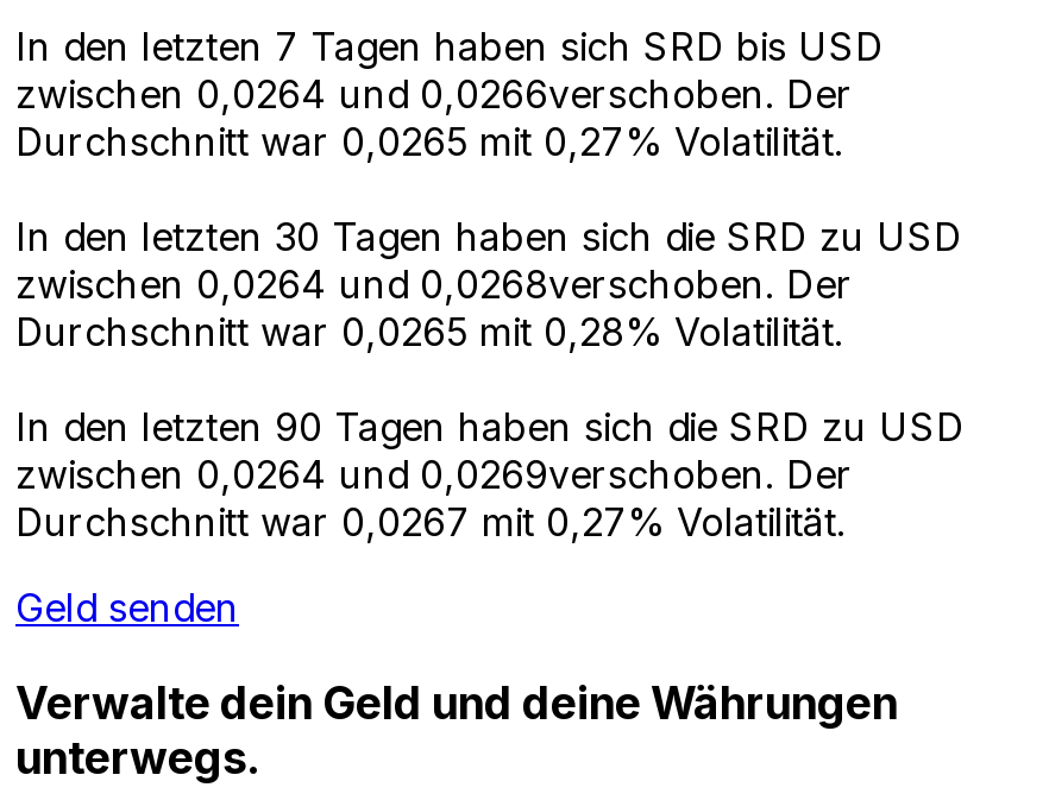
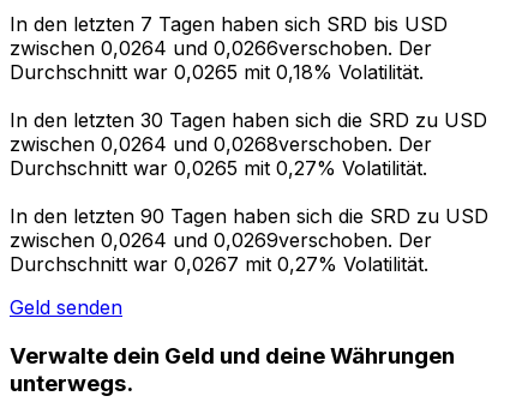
moved [15,118,843,165] -> [10,156,427,180]: Durchschnitt war 0,0265 mit 0,27% Volatilität.
none -> [10,60,424,84] Durchschnitt war 0,0265 mit 0,18% Volatilität.
[15,308,843,356] Durchschnitt war 0,0265 mit 0,28% Volatilität. -> none

